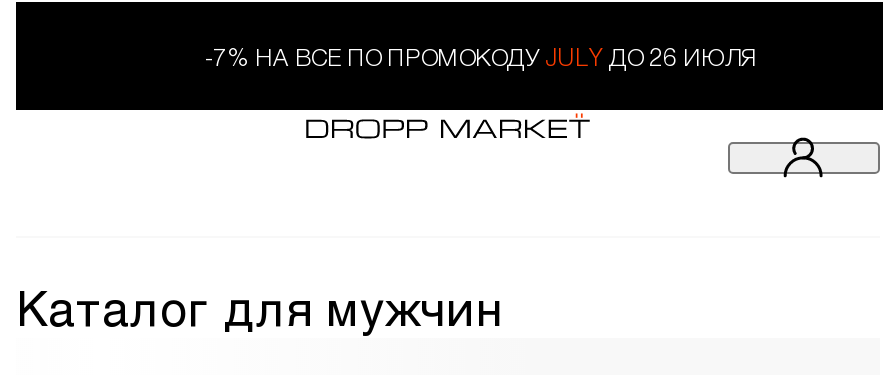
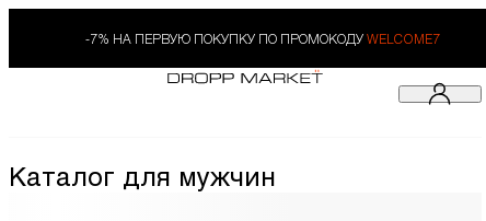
[205,42,755,70] -7% НА ВСЕ ПО ПРОМОКОДУ JULY ДО 26 ИЮЛЯ -> [85,31,440,46] -7% НА ПЕРВУЮ ПОКУПКУ ПО ПРОМОКОДУ WELCOME7

